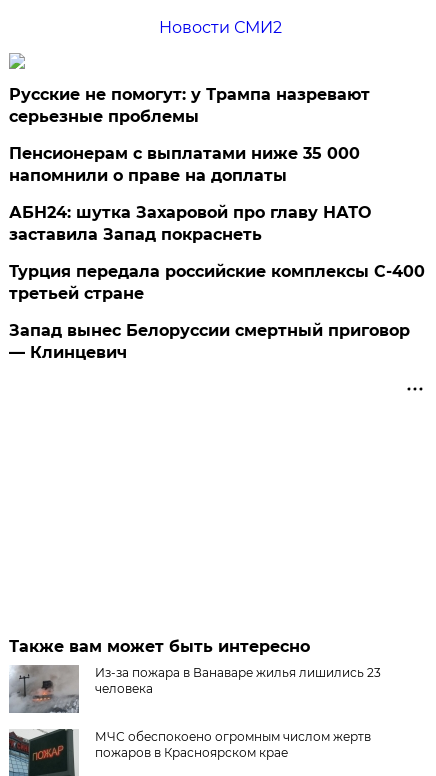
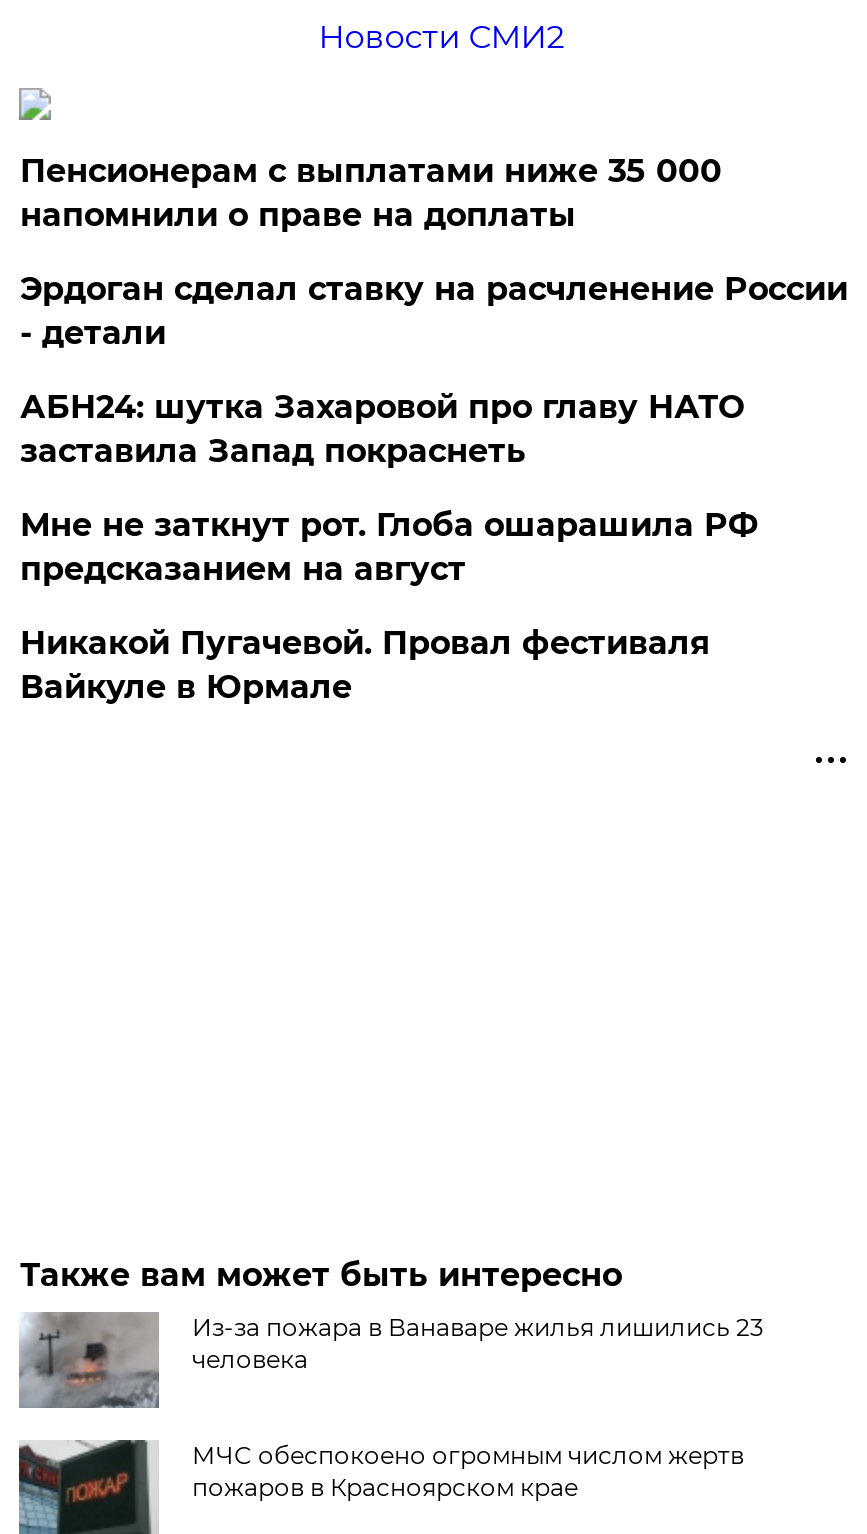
[9,84,370,125] Русские не помогут: у Трампа назревают | серьезные проблемы -> none
moved [9,143,360,184] -> [20,151,722,233]: Пенсионерам с выплатами ниже 35 000 | напомнили о праве на доплаты
none -> [20,269,848,351] Эрдоган сделал ставку на расчленение России | - детали
[9,261,425,302] Турция передала российские комплексы С-400 | третьей стране -> [20,505,758,587] Мне не заткнут рот. Глоба ошарашила РФ | предсказанием на август
[9,320,410,361] Запад вынес Белоруссии смертный приговор | — Клинцевич -> [20,623,710,705] Никакой Пугачевой. Провал фестиваля | Вайкуле в Юрмале

